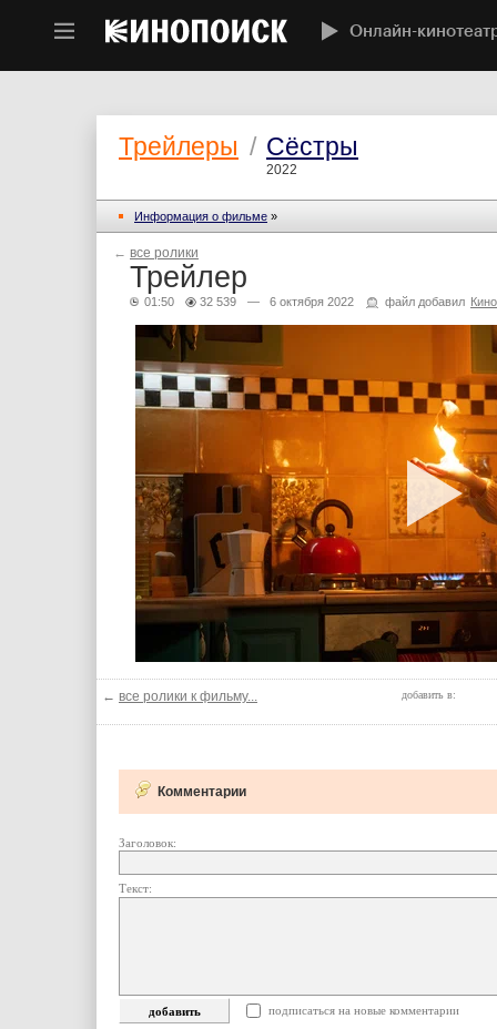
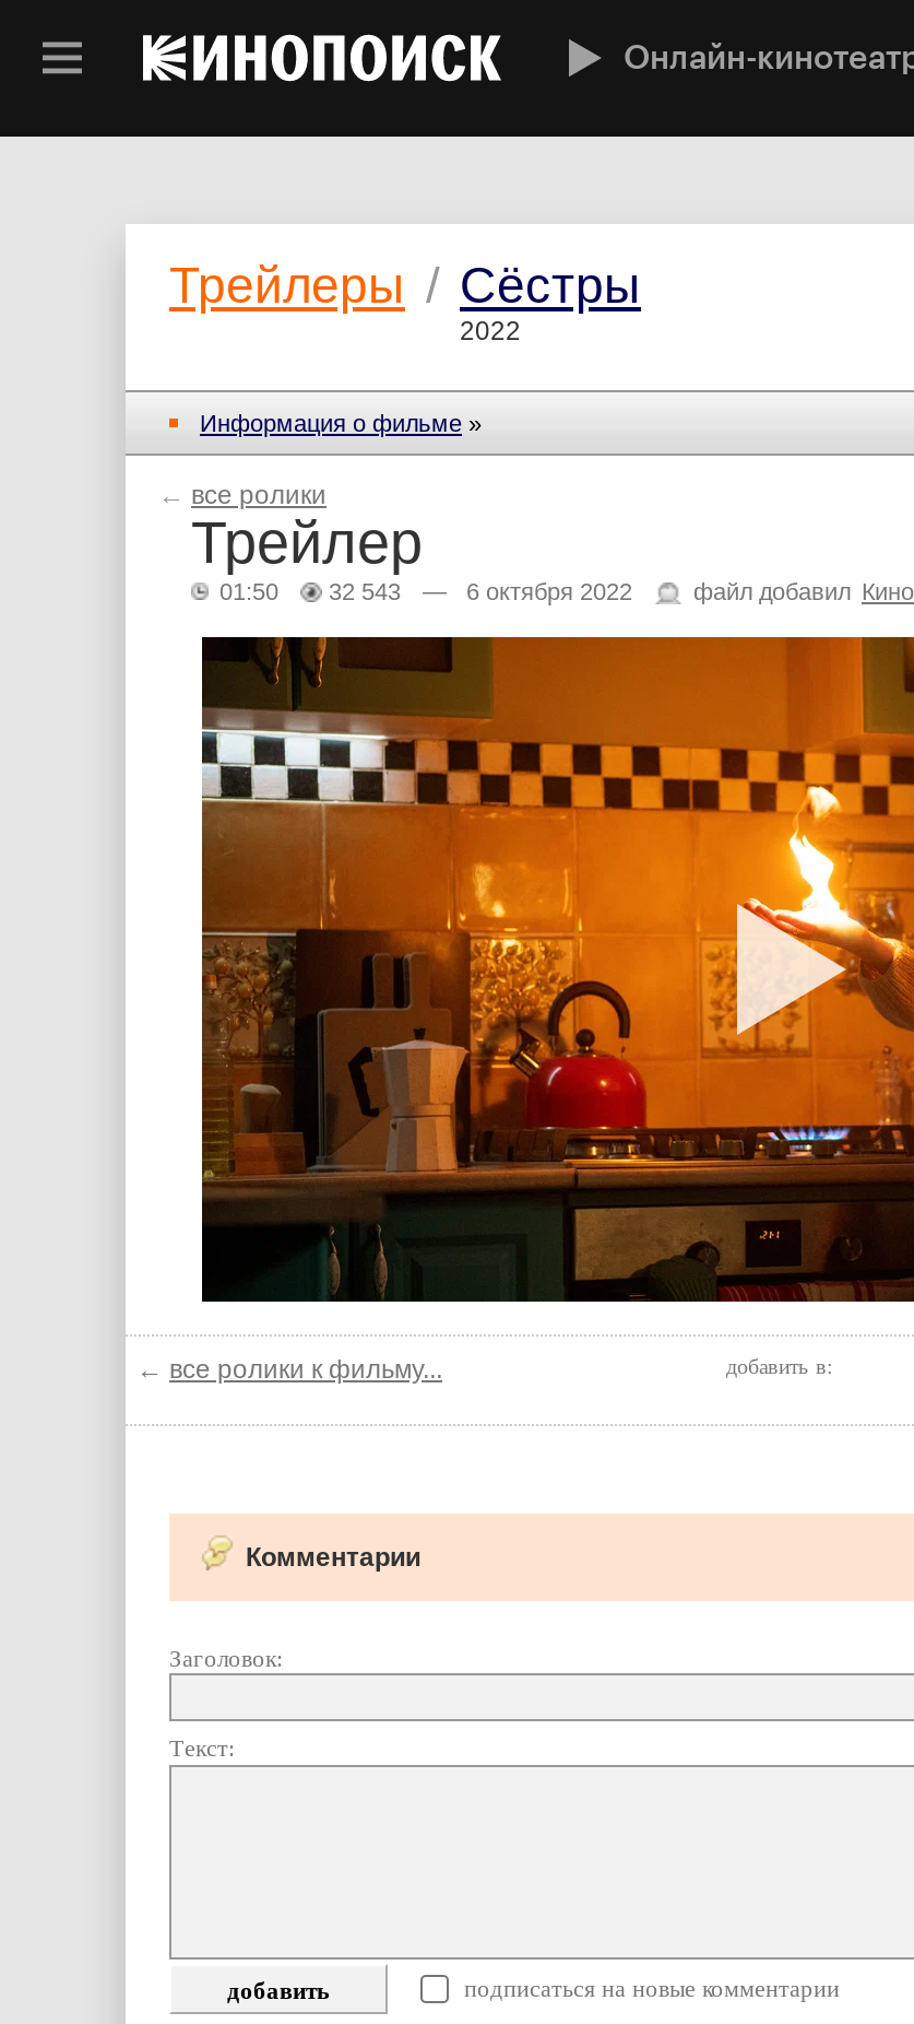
[141,295,354,308] 01:50 32 539 — 6 октября 2022 -> [213,578,632,604] 01:50 32 543 — 6 октября 2022

